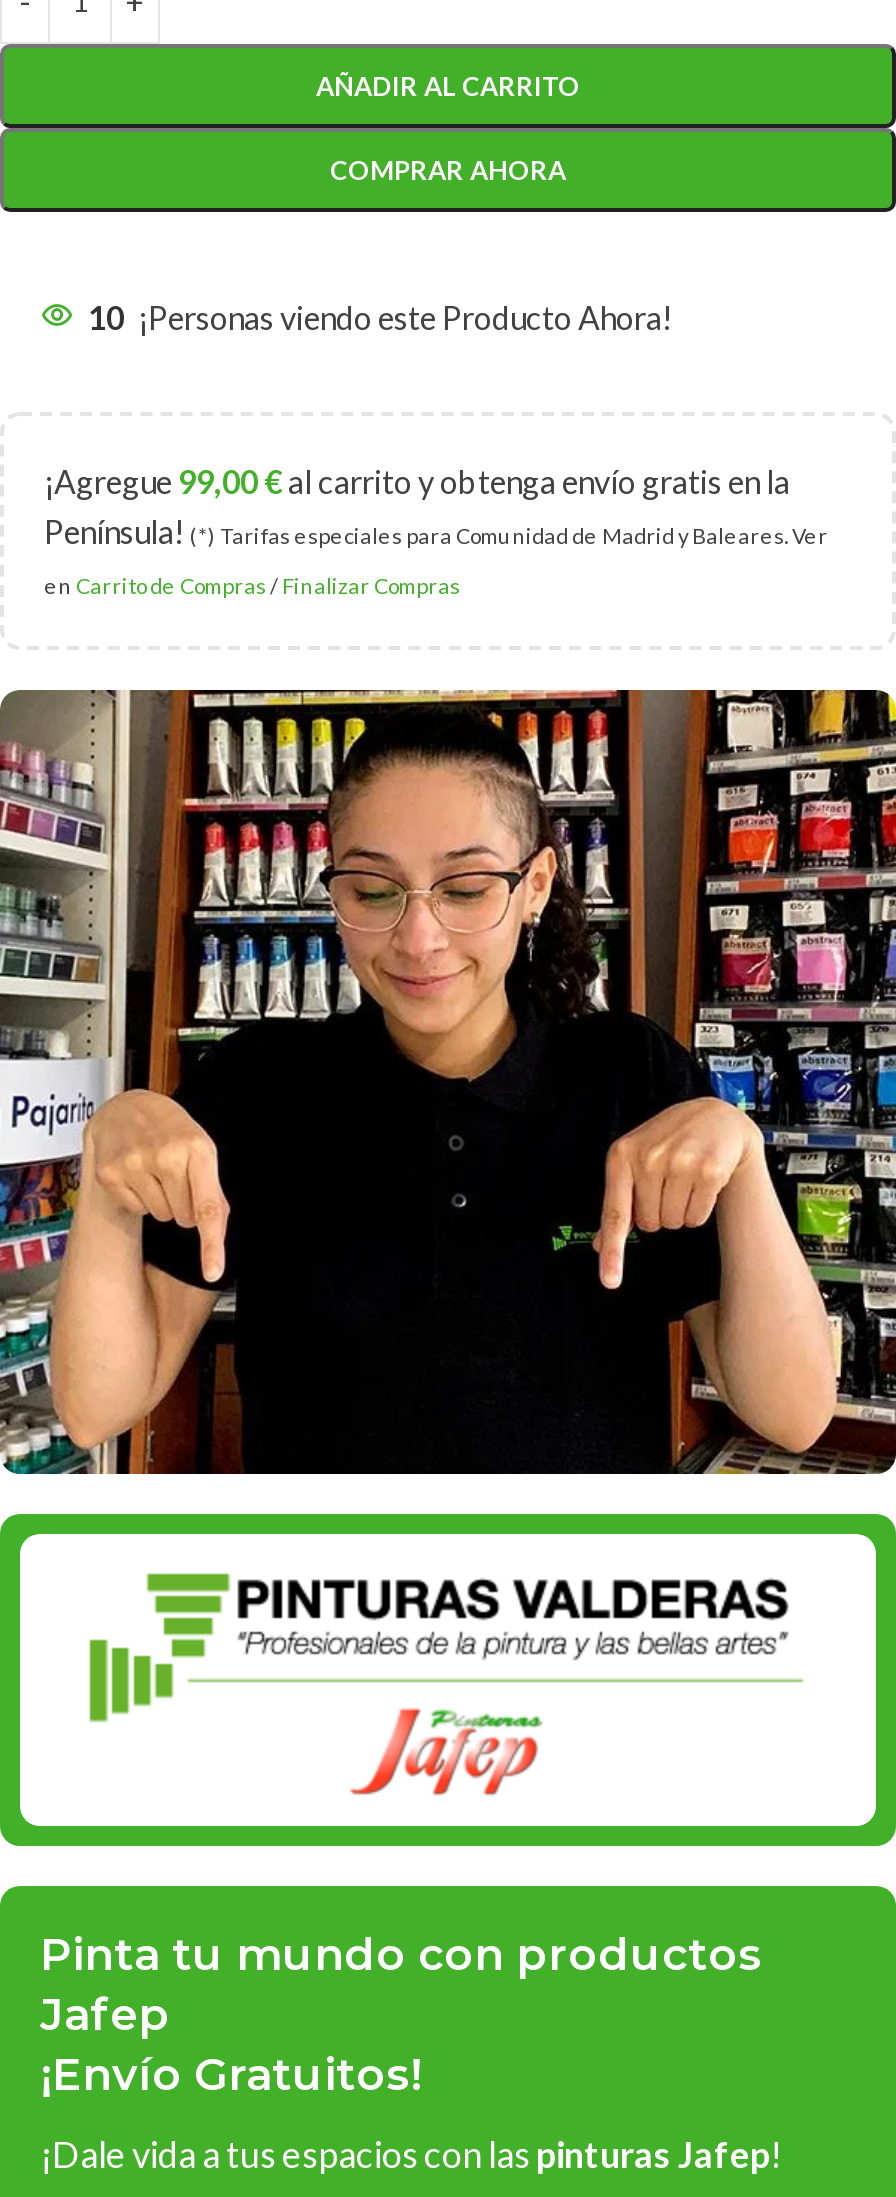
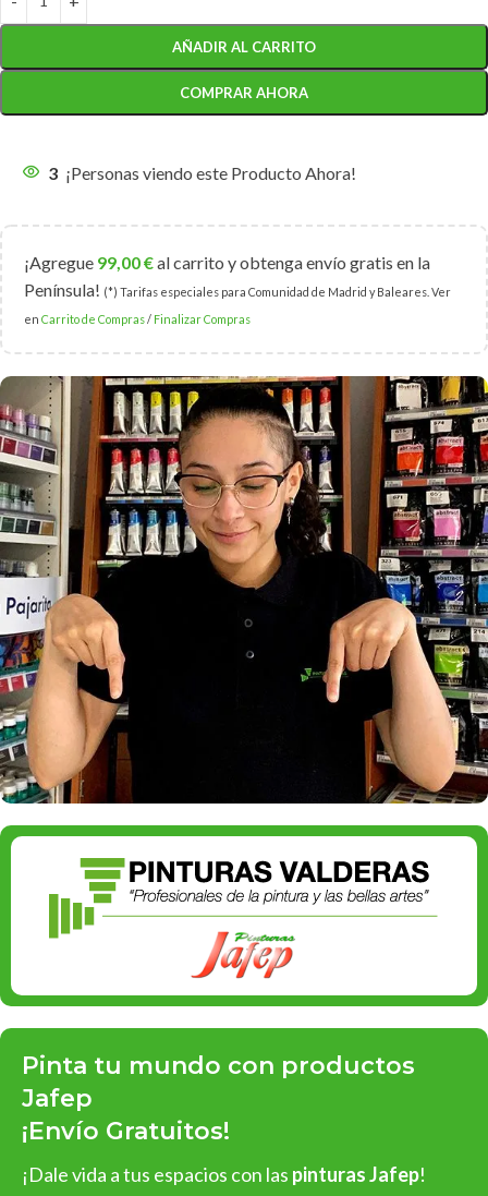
[88,297,672,335] 10 ¡Personas viendo este Producto Ahora! -> [48,162,356,183] 3 ¡Personas viendo este Producto Ahora!

